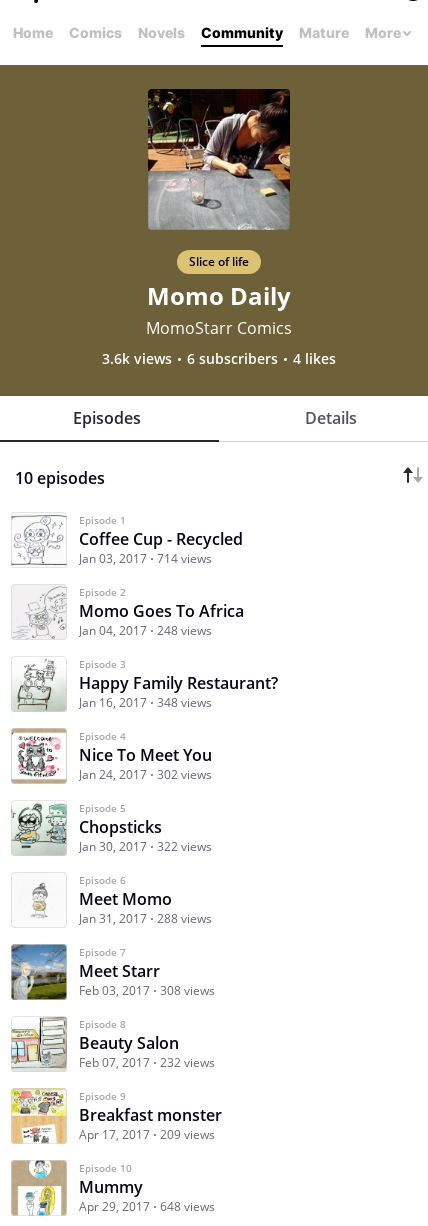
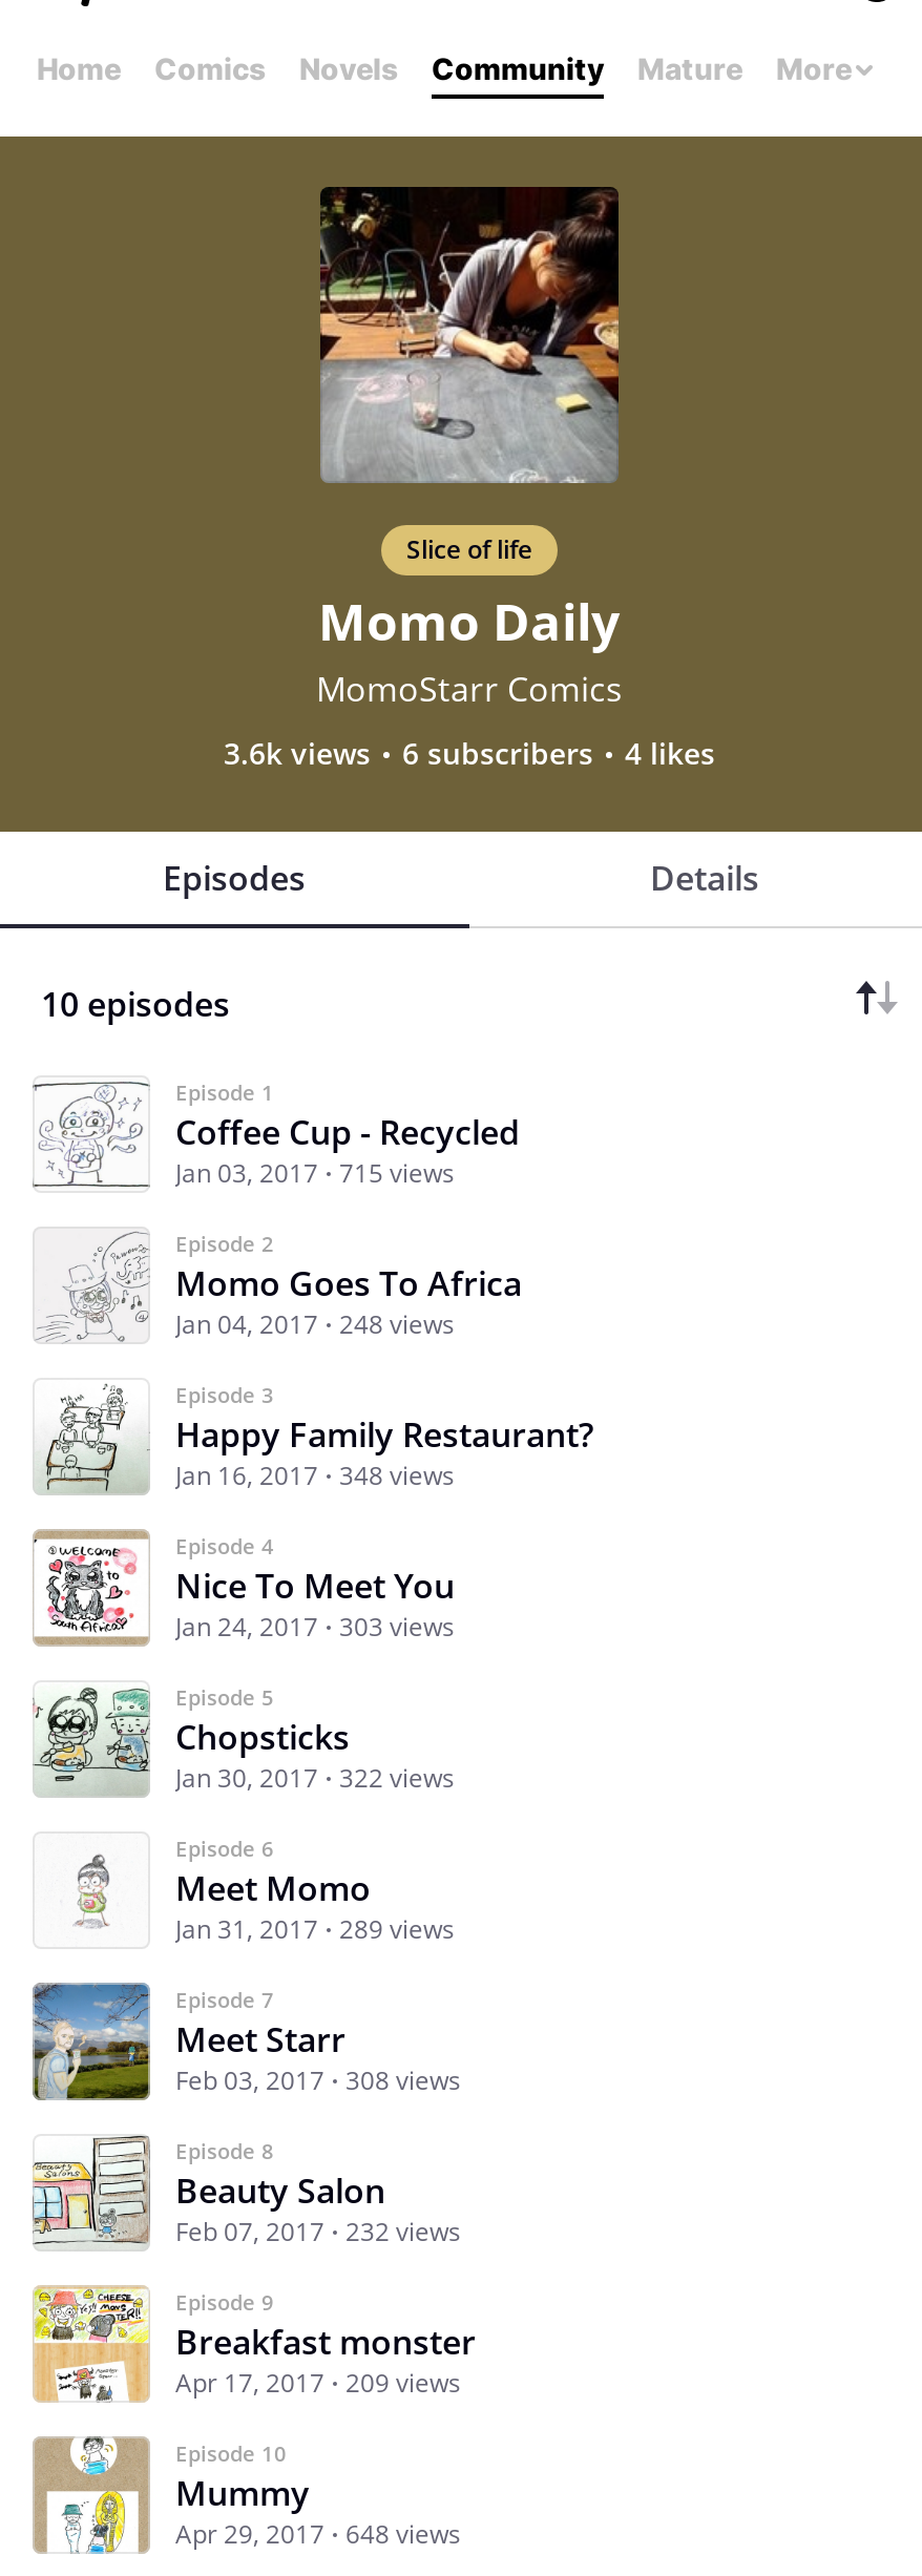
[79,550,212,567] Jan 03, 2017 714 views -> [175,1156,455,1191] Jan 03, 2017 715 views
[79,766,212,783] Jan 24, 2017 302 views -> [175,1609,455,1645] Jan 24, 2017 303 views
[79,910,212,927] Jan 31, 2017 288 views -> [175,1912,455,1948] Jan 31, 2017 289 views

